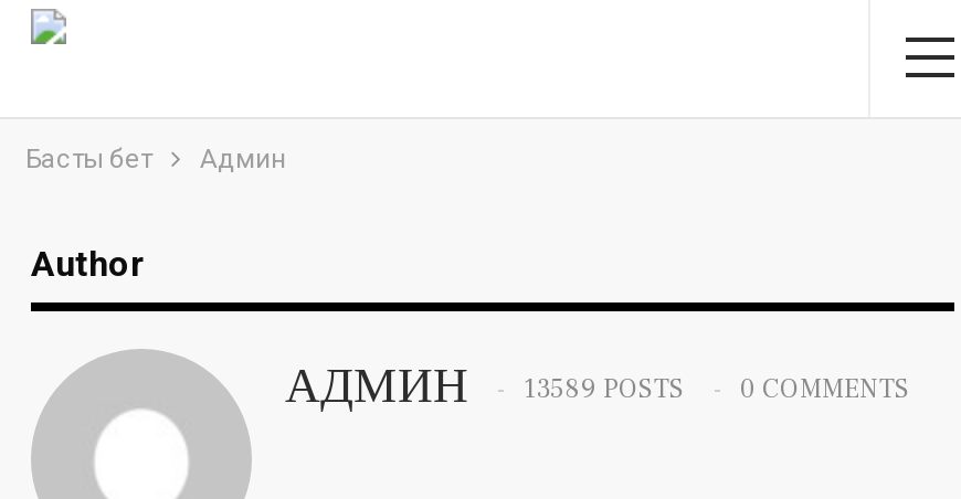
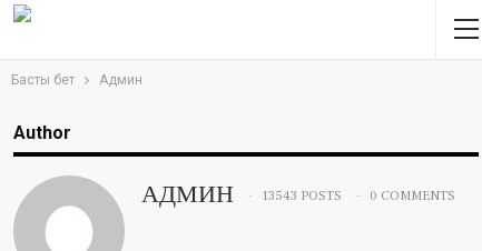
[285,355,910,417] АДМИН 13589 POSTS 0 COMMENTS -> [141,179,455,210] АДМИН 13543 POSTS 0 COMMENTS

